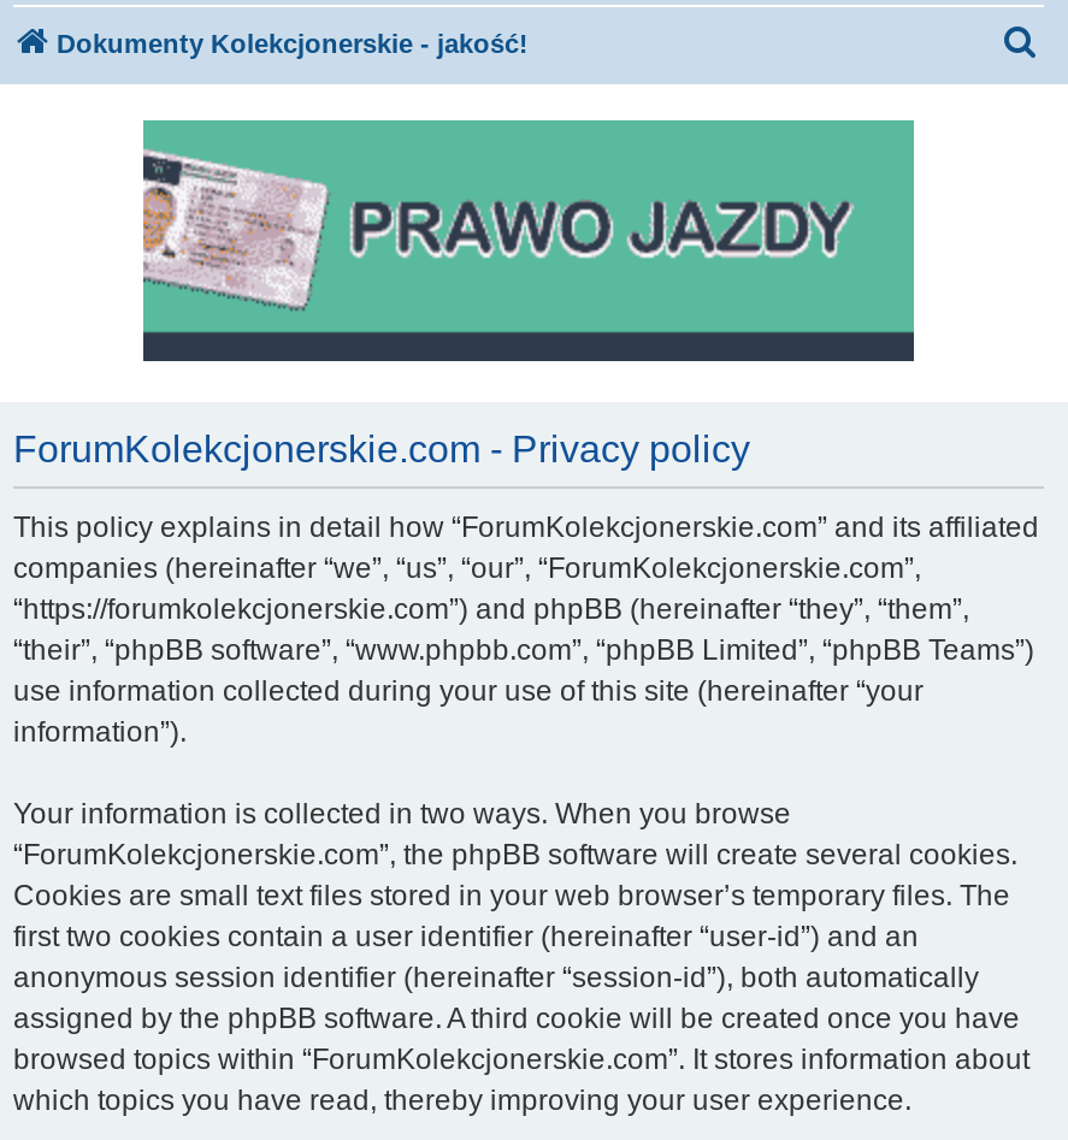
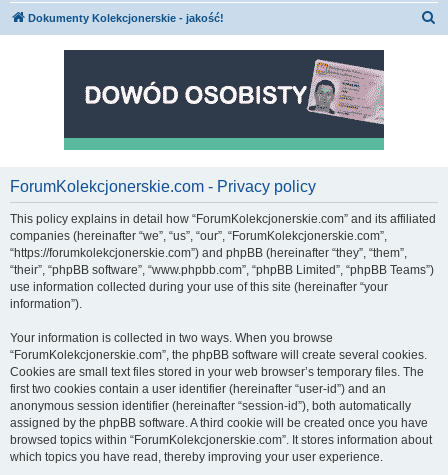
[141,118,916,364] [image] -> [63,49,385,151] [image]

